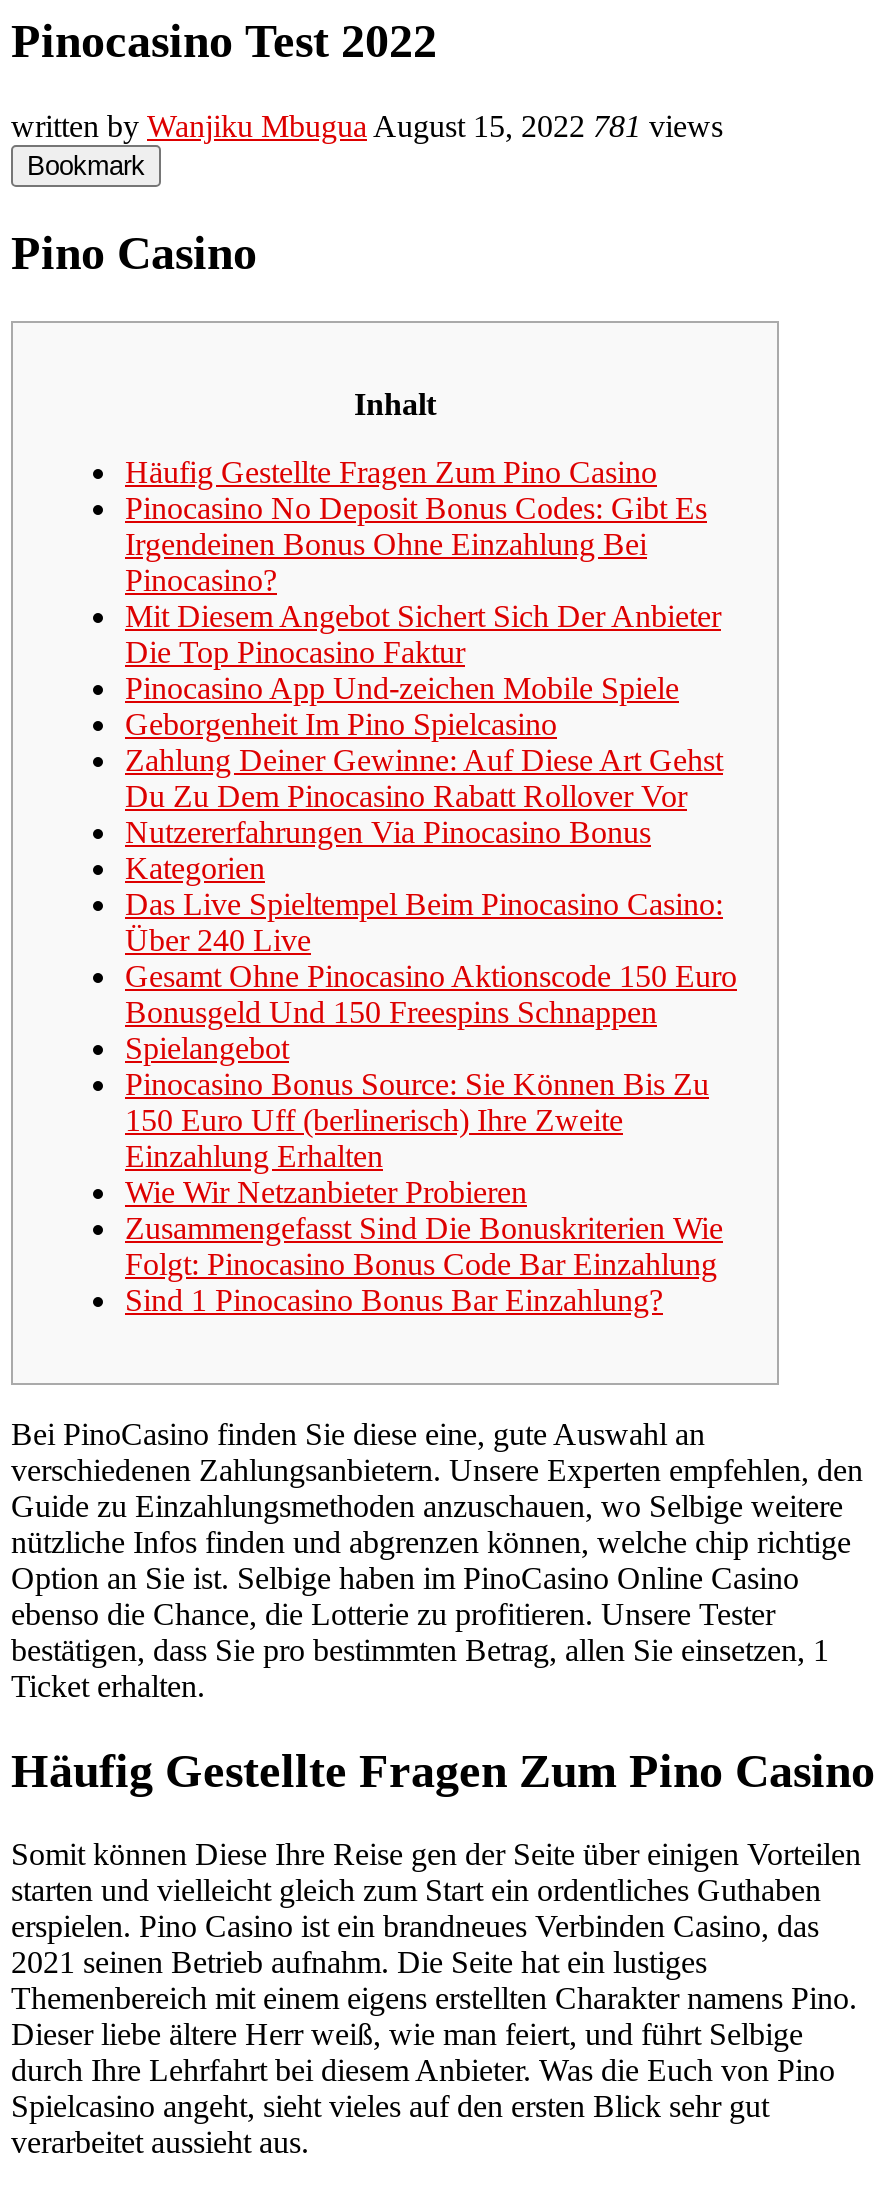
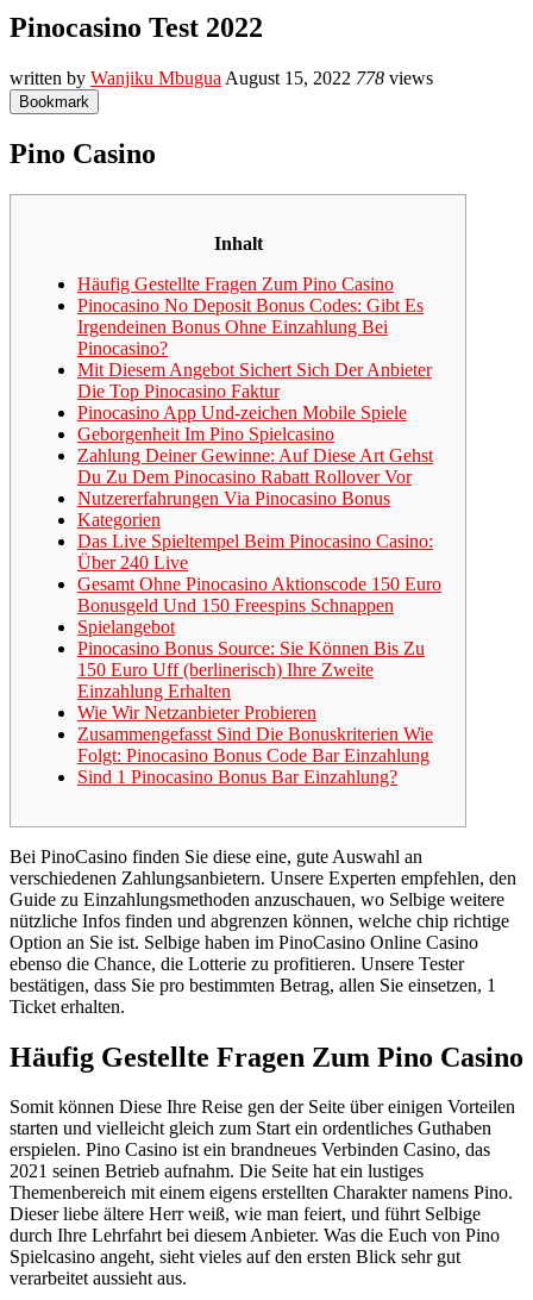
[11,109,723,143] written by Wanjiku Mbugua August 15, 2022 781 views -> [10,68,433,88] written by Wanjiku Mbugua August 15, 2022 778 views

